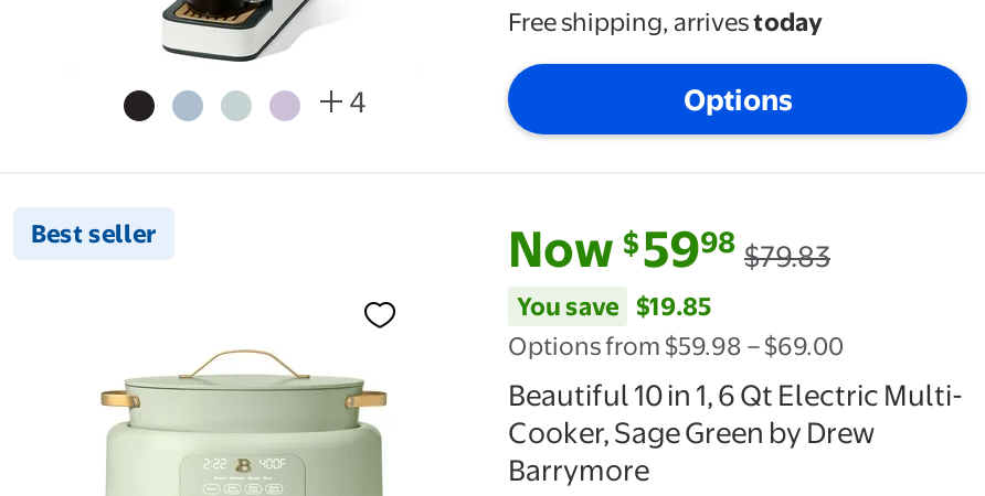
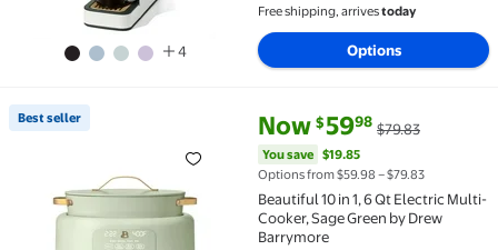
[508,331,844,362] Options from $59.98 – $69.00 -> [258,167,425,182] Options from $59.98 – $79.83

